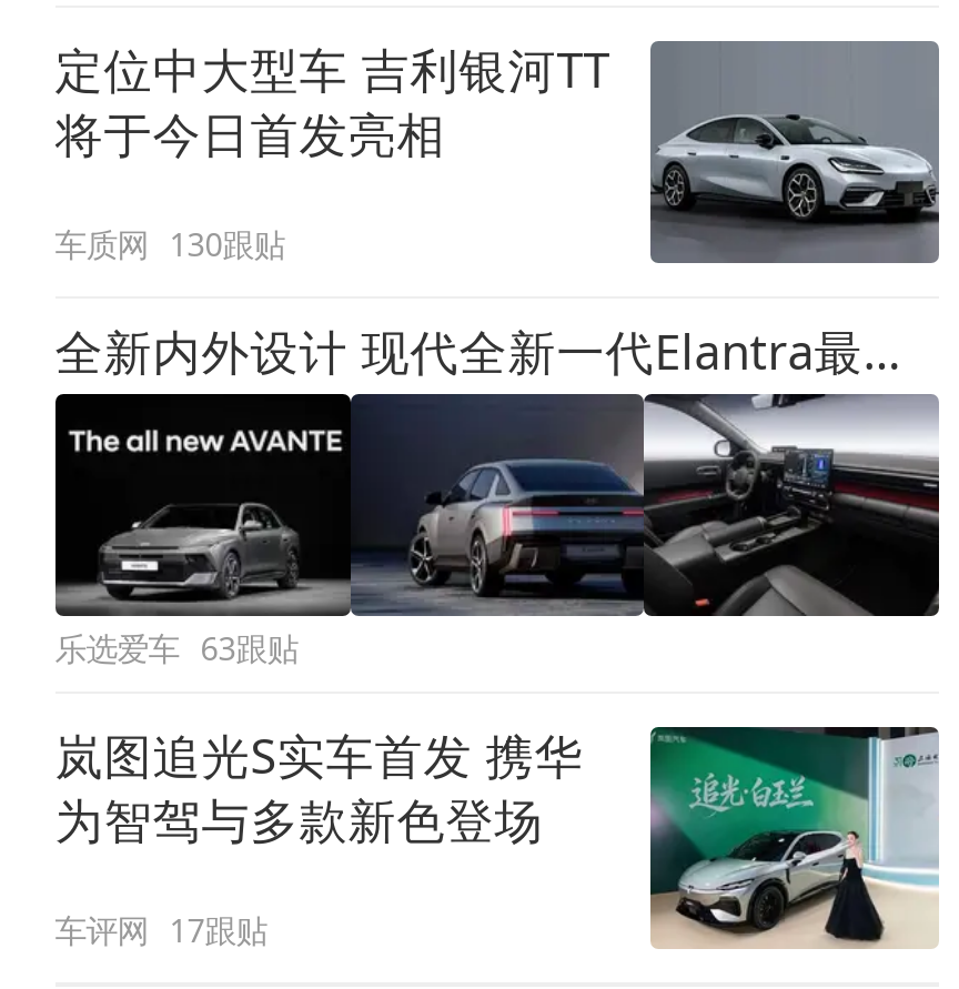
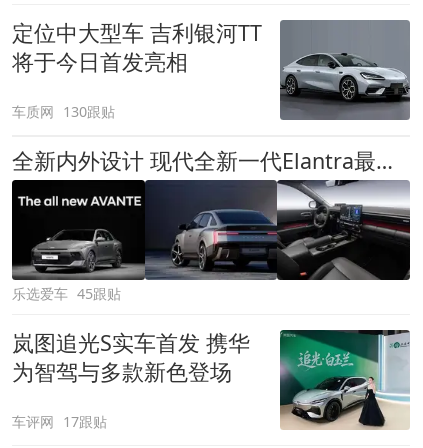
[55,626,298,668] 乐选爱车 63跟贴 -> [12,284,121,303] 乐选爱车 45跟贴

